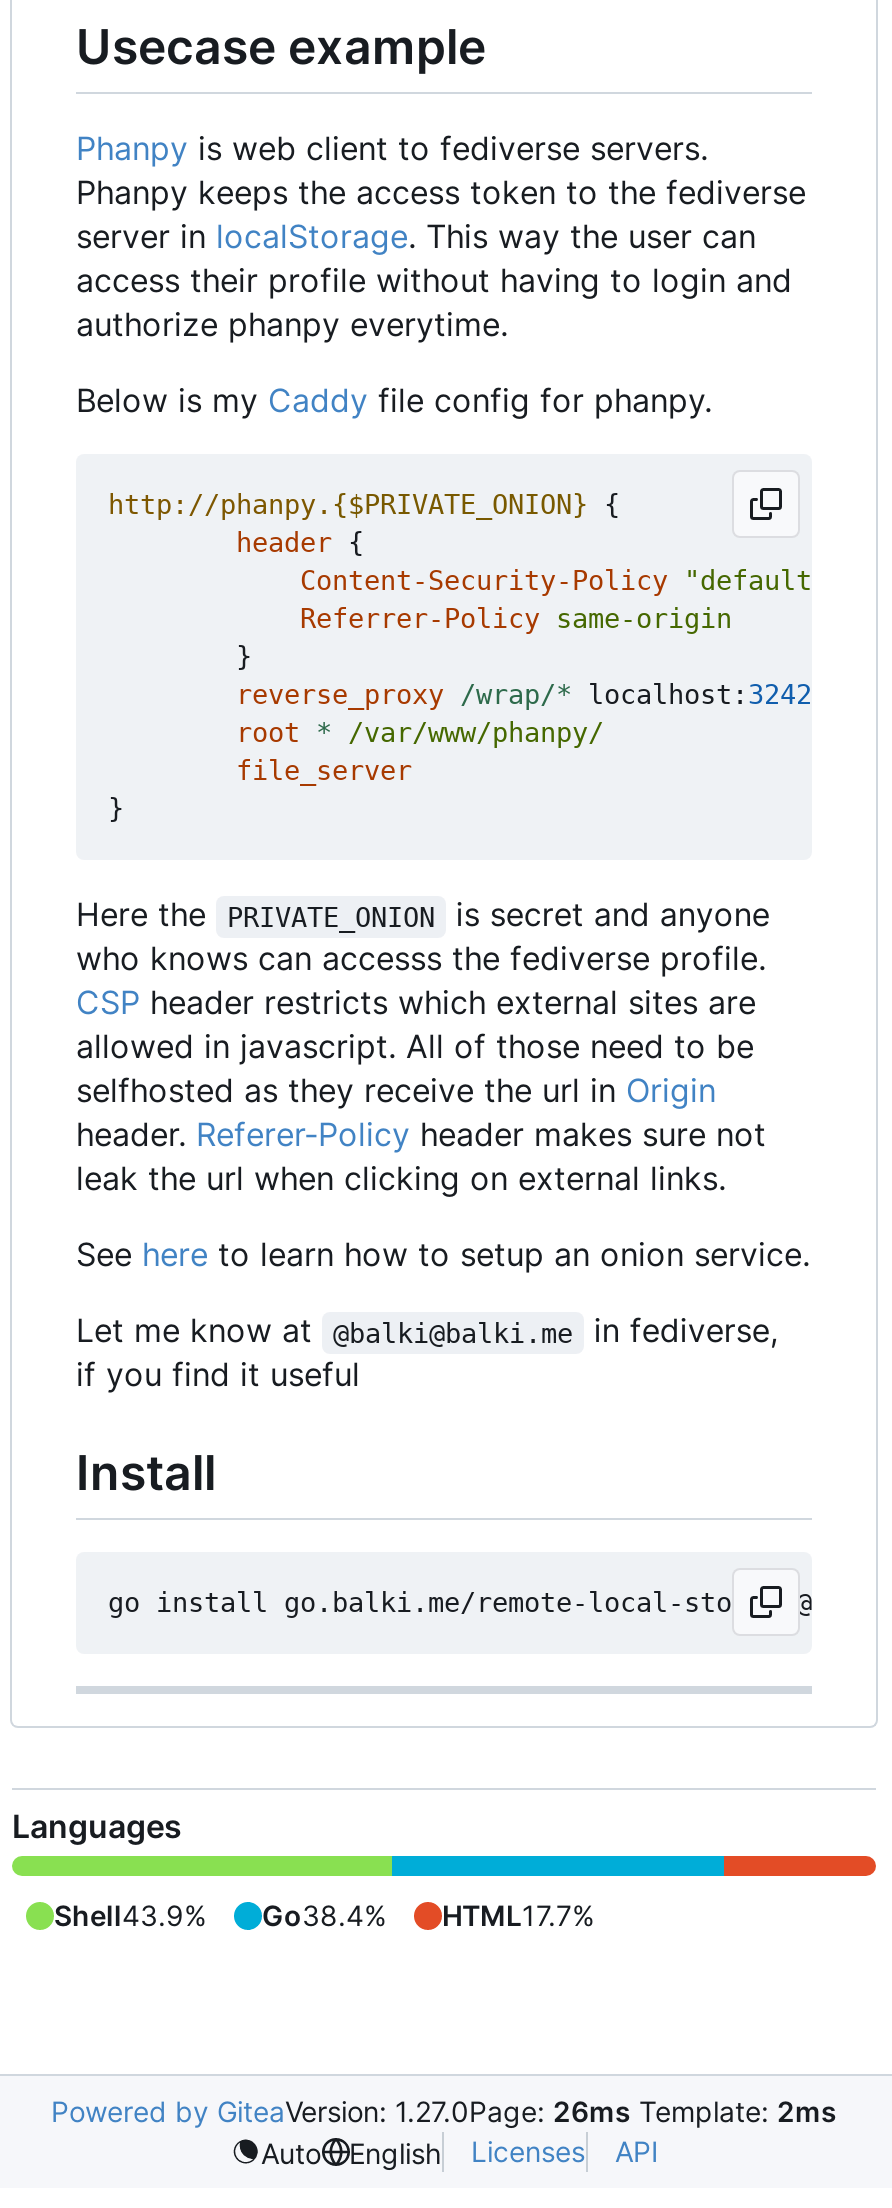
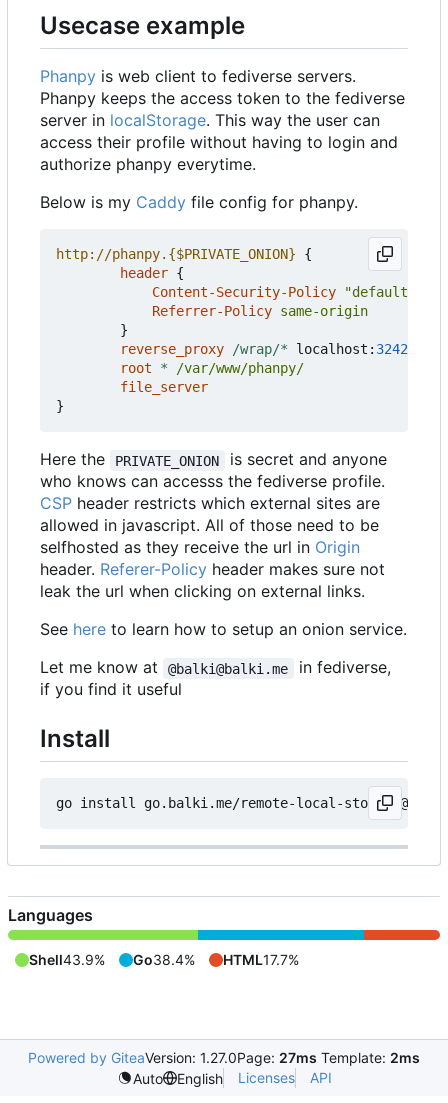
[51,2095,837,2129] Powered by GiteaVersion: 1.27.0Page: 26ms Template: 2ms -> [28,1049,420,1066] Powered by GiteaVersion: 1.27.0Page: 27ms Template: 2ms

